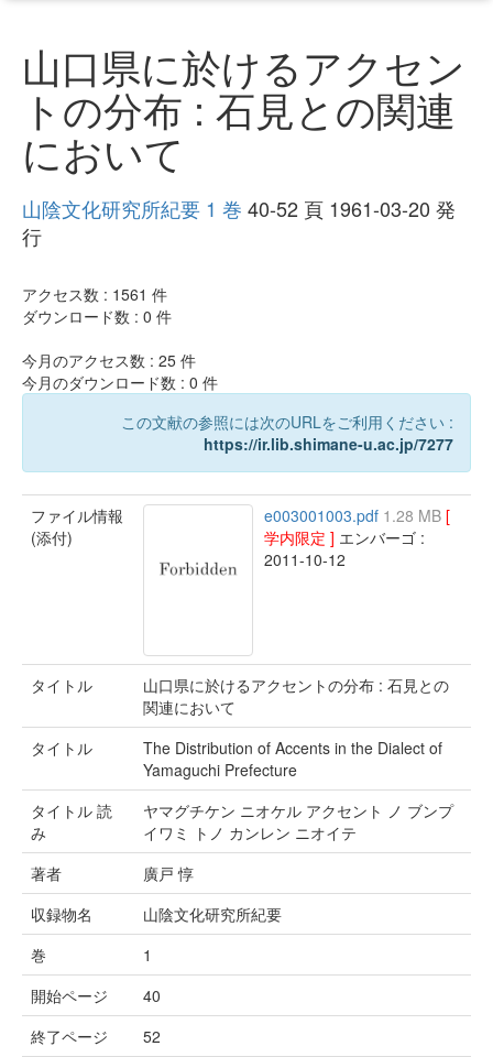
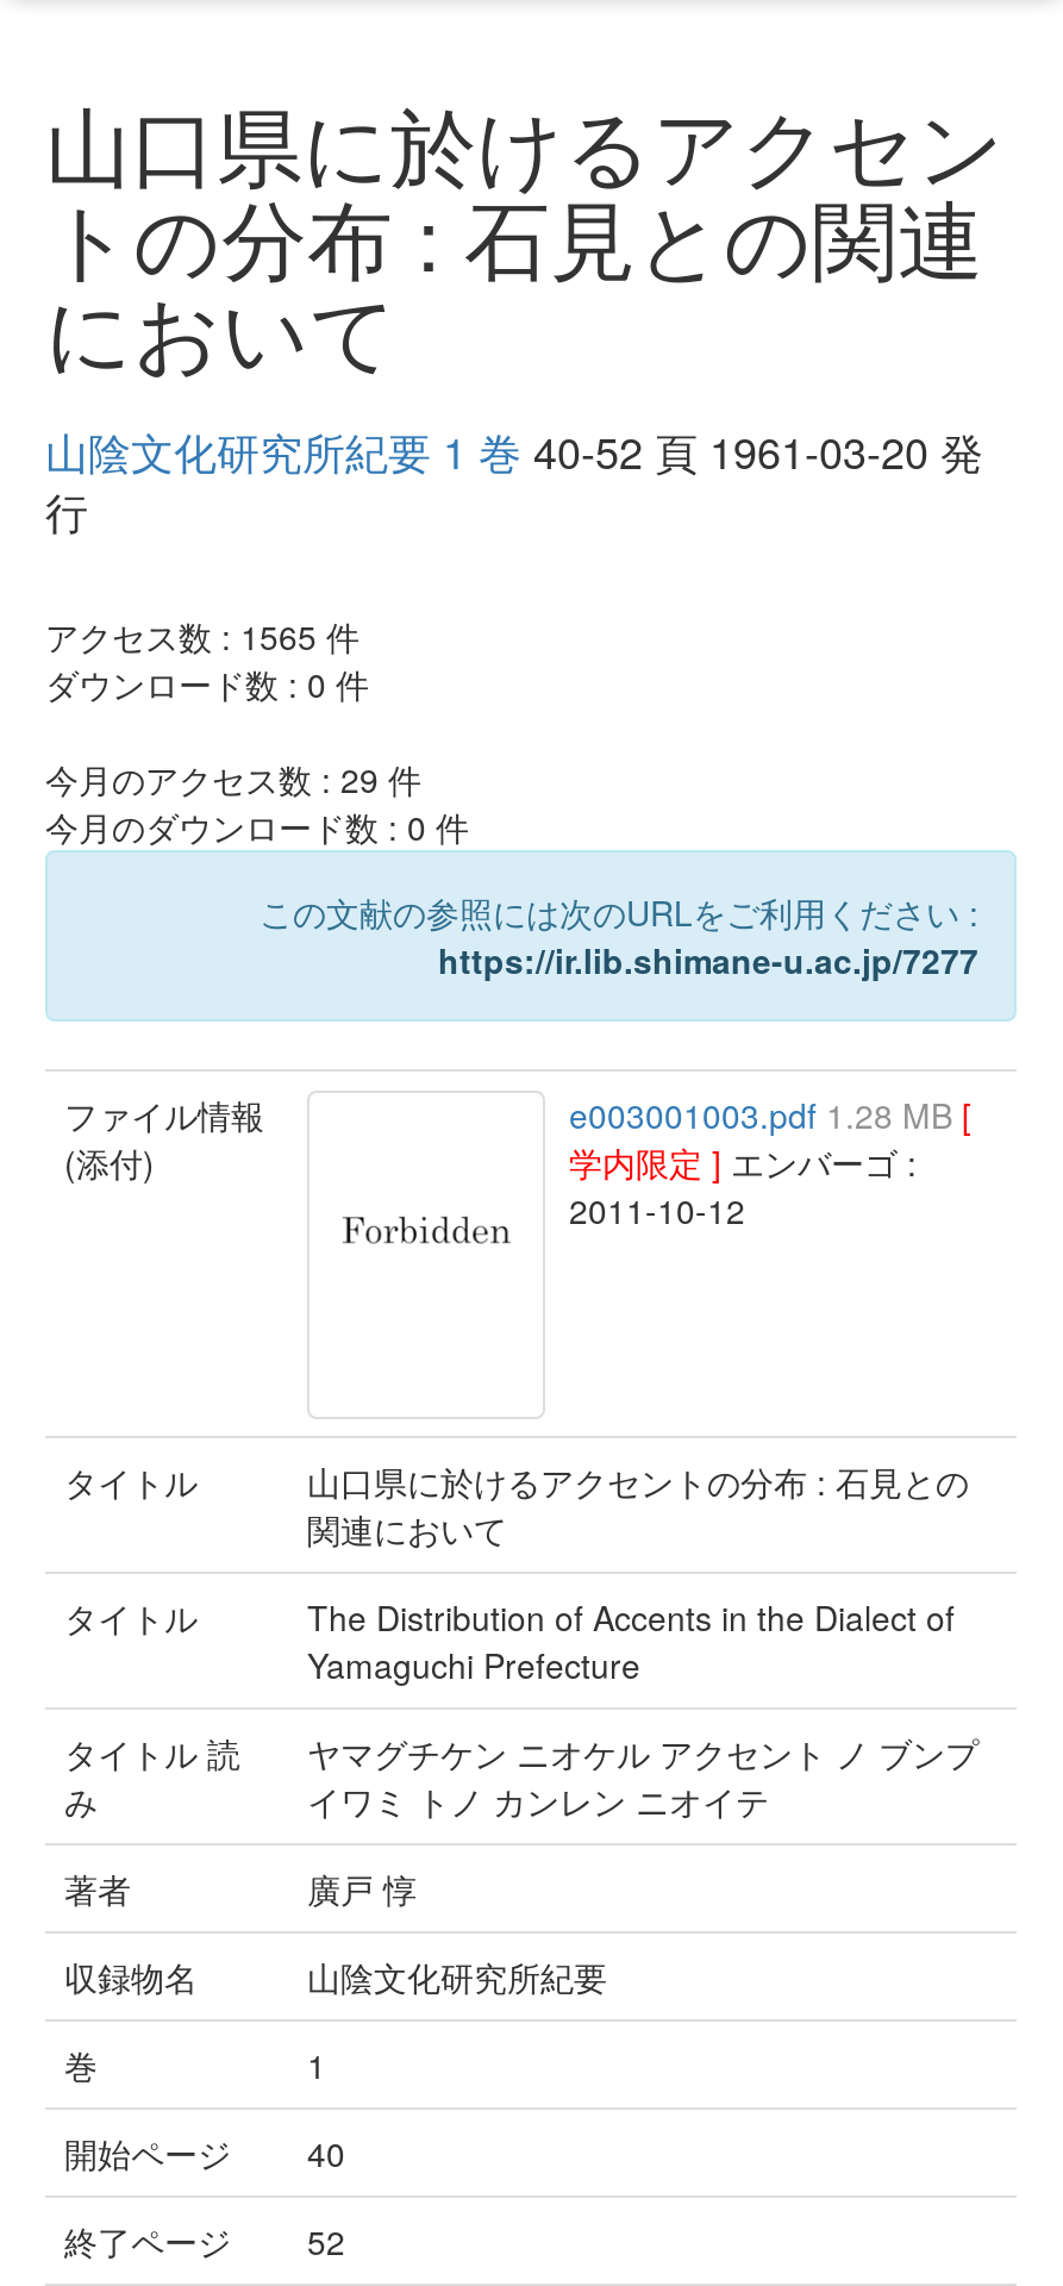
[22,283,167,305] アクセス数 : 1561件 -> [45,612,359,660] アクセス数 : 1565件
[22,349,196,371] 今月のアクセス数 : 25件 -> [45,755,421,803] 今月のアクセス数 : 29件

